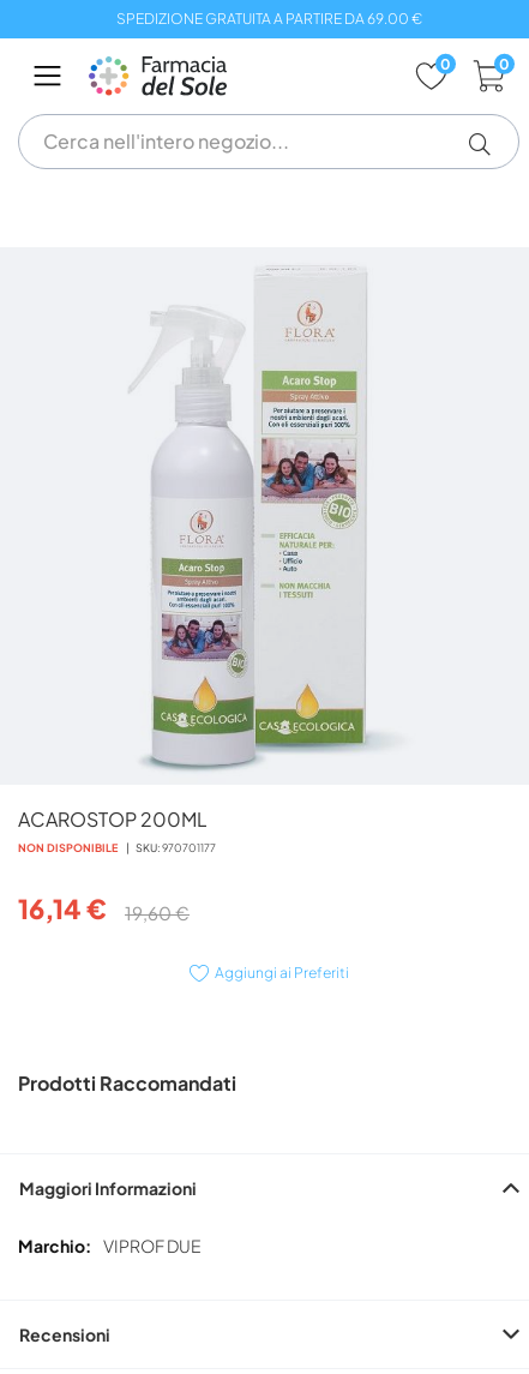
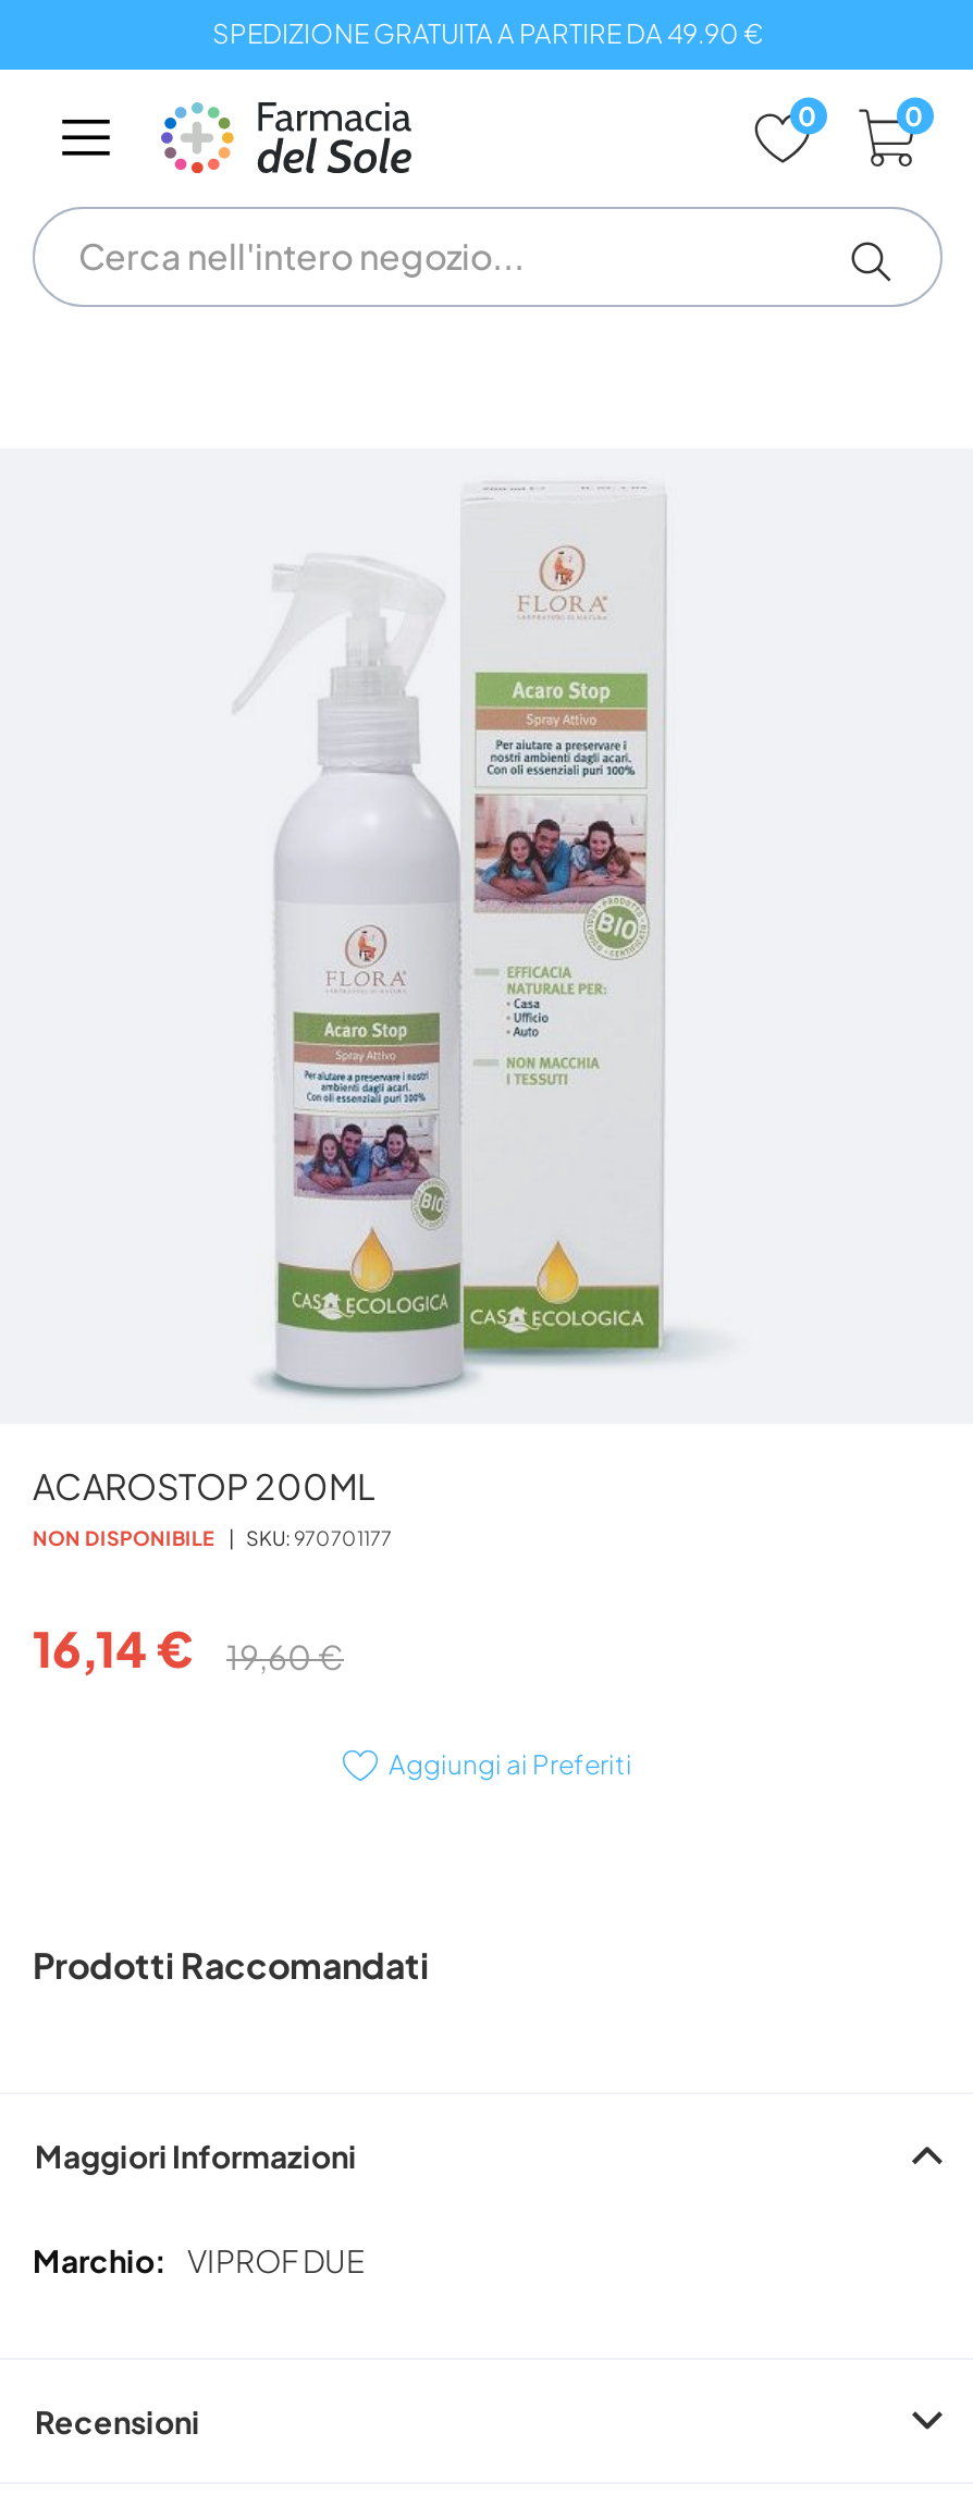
[116,10,422,28] SPEDIZIONE GRATUITA A PARTIRE DA 69.00 € -> [212,17,763,50] SPEDIZIONE GRATUITA A PARTIRE DA 49.90 €

